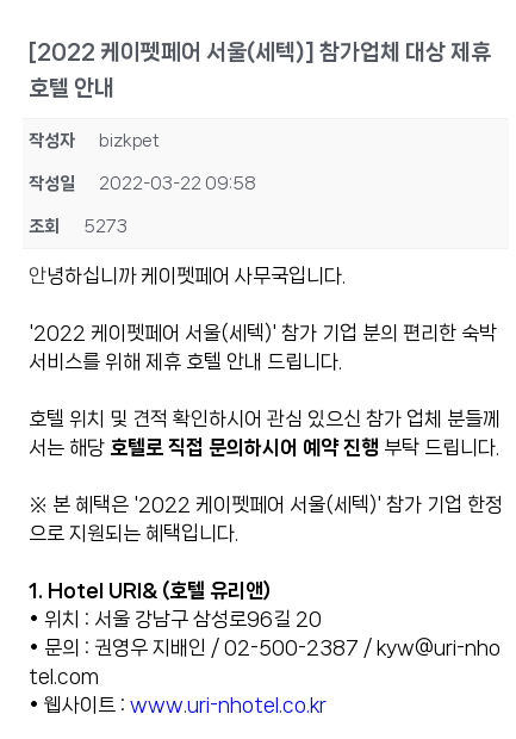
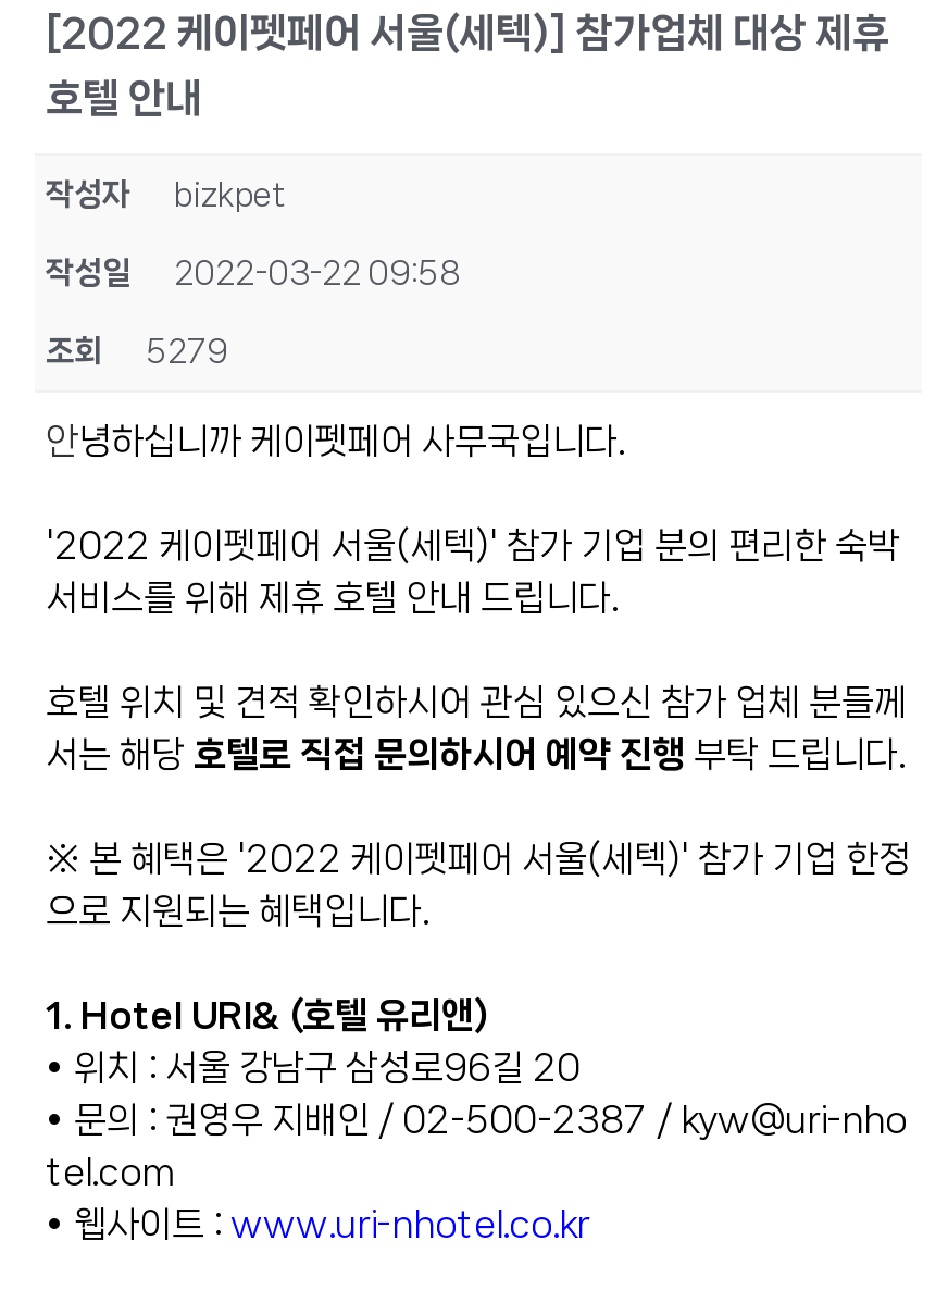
[29,217,128,236] 조회 5273 -> [46,334,228,369] 조회 5279

